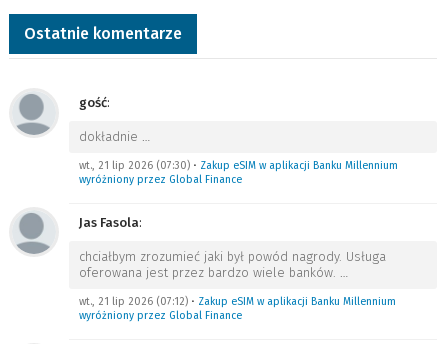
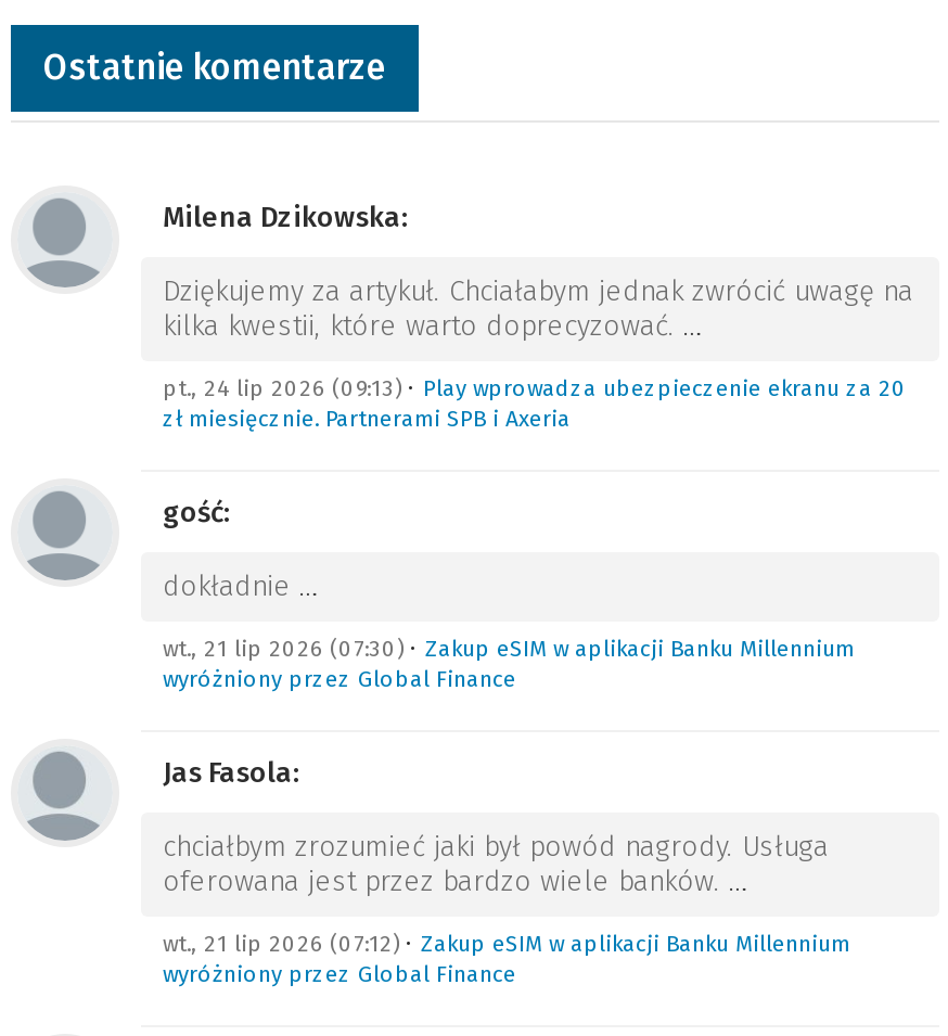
none -> [163,201,913,433] Milena Dzikowska: | Dziękujemy za artykuł. Chciałabym jednak zwrócić uwagę na | kilka kwestii, które warto doprecyzować. … | pt., 24 lip 2026 (09:13) • Play wprowadza ubezpieczenie ekranu za 20 | zł miesięcznie. Partnerami SPB i Axeria

